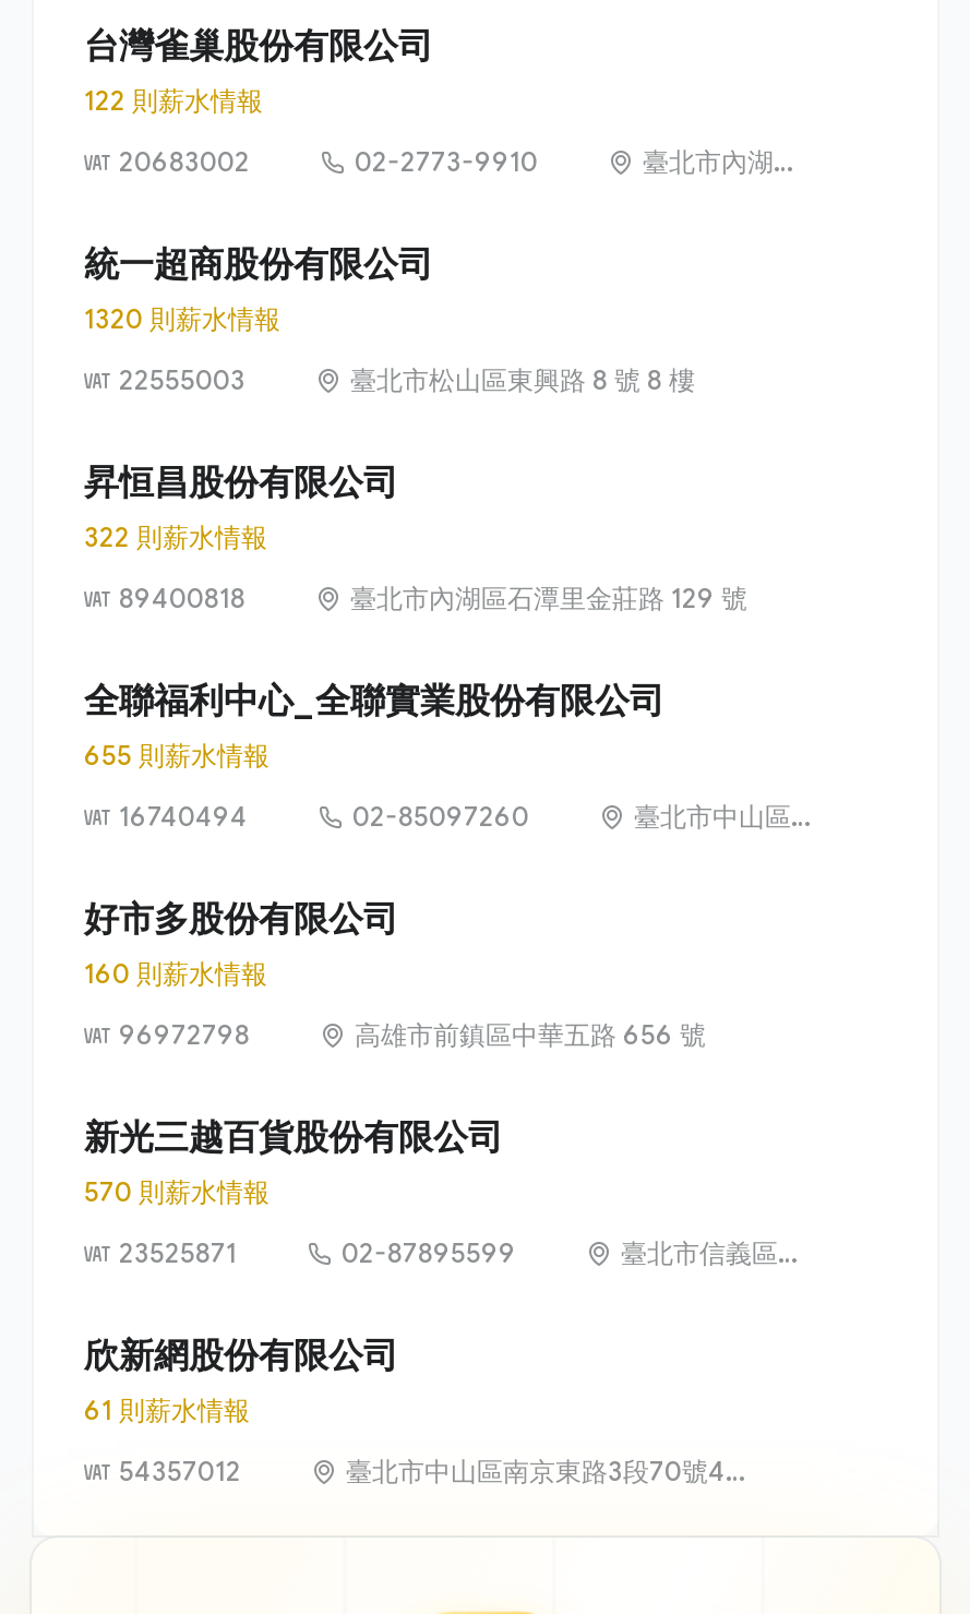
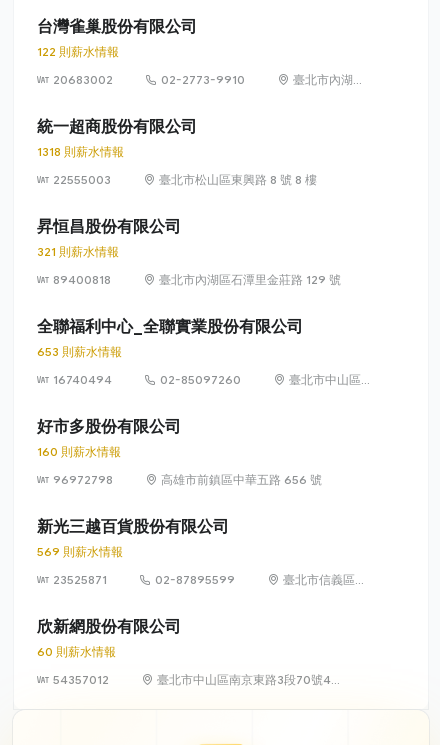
[84,303,280,335] 1320 則薪水情報 -> [37,144,124,159] 1318 則薪水情報
[84,521,267,553] 322 則薪水情報 -> [37,244,119,259] 321 則薪水情報
[84,739,270,772] 655 則薪水情報 -> [37,344,122,359] 653 則薪水情報
[84,1176,270,1208] 570 則薪水情報 -> [37,544,123,559] 569 則薪水情報
[84,1394,250,1427] 61 則薪水情報 -> [37,644,116,659] 60 則薪水情報

